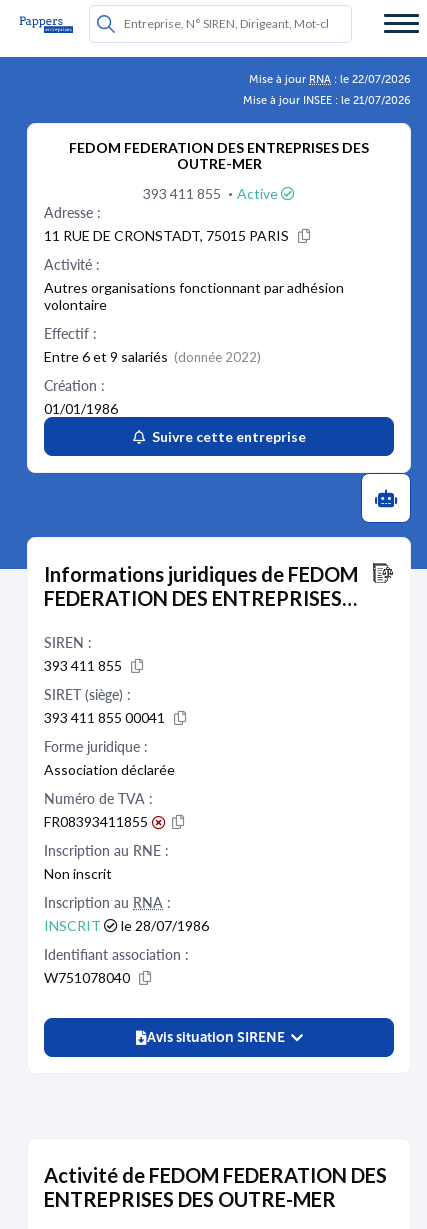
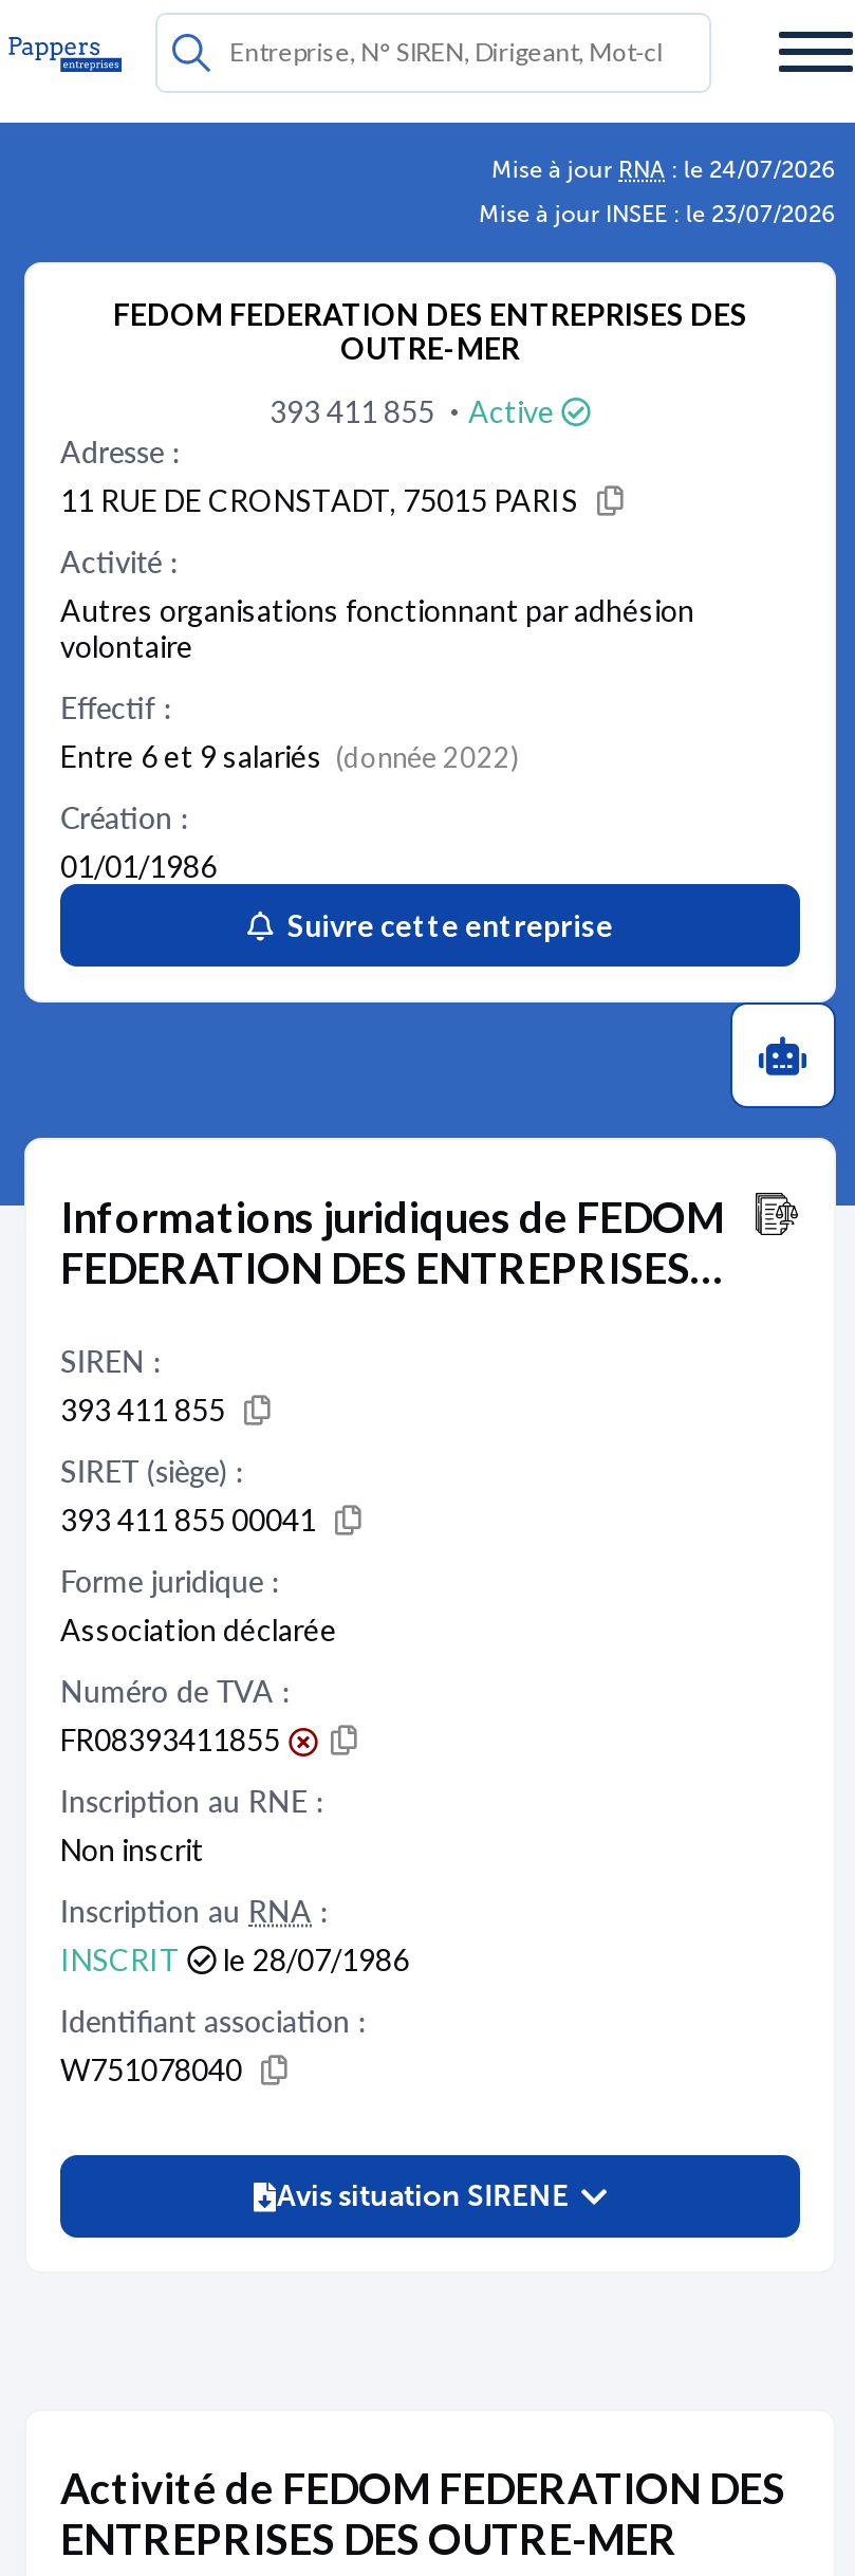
[249,73,411,86] Mise à jour RNA: le 22/07/2026 -> [491,157,836,184] Mise à jour RNA: le 24/07/2026
[243,94,411,107] Mise à jour INSEE : le 21/07/2026 -> [479,201,836,228] Mise à jour INSEE : le 23/07/2026

